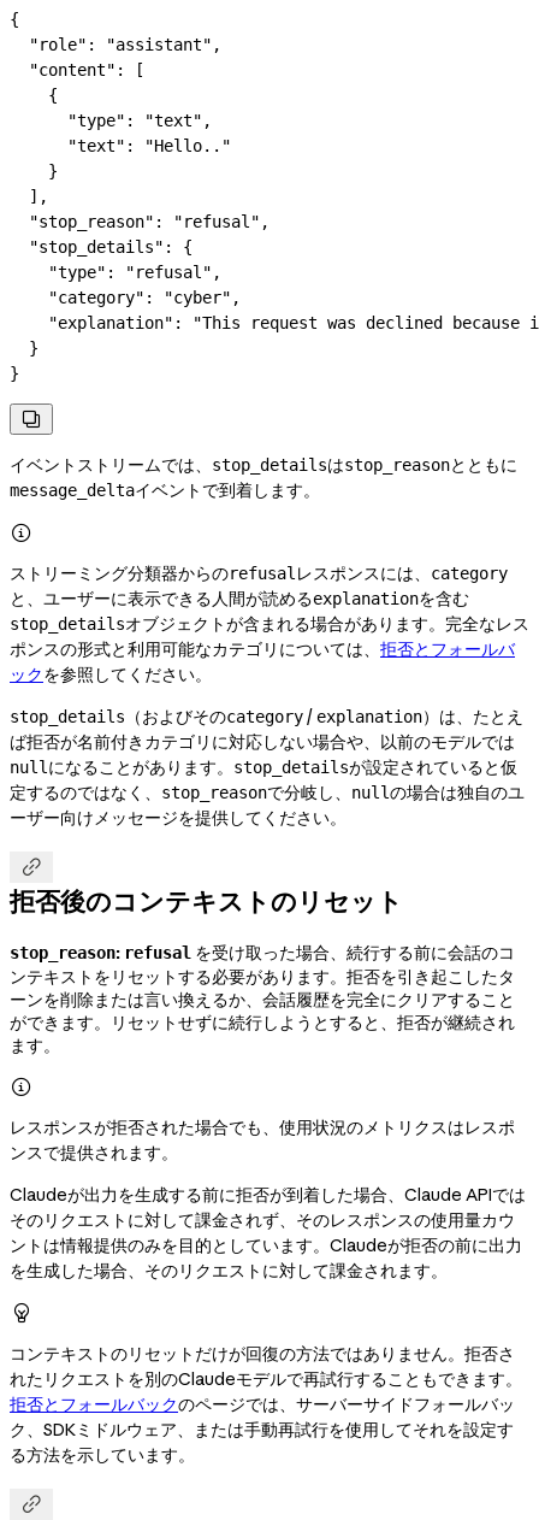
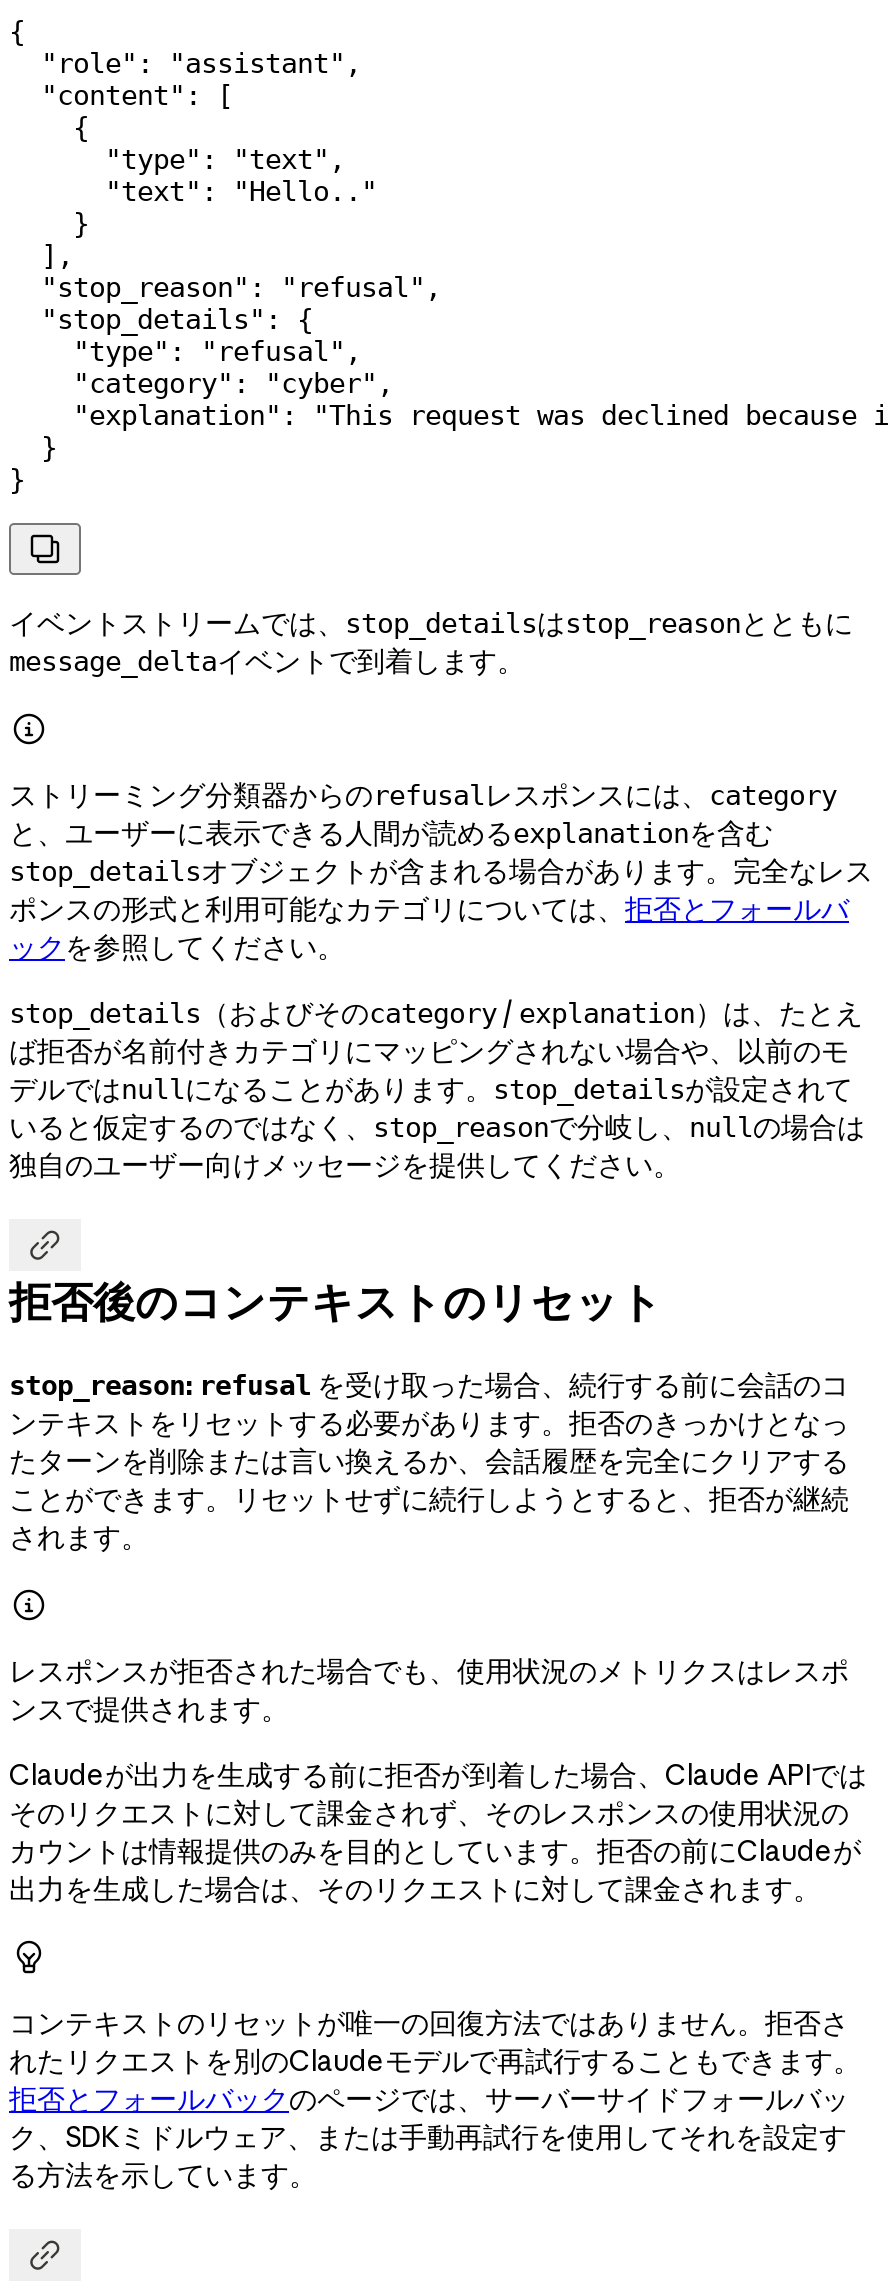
[10,731,525,828] ば拒否が名前付きカテゴリに対応しない場合や、以前のモデルでは | nullになることがあります。stop_detailsが設定されていると仮 | 定するのではなく、stop_reasonで分岐し、nullの場合は独自のユ | ーザー向けメッセージを提供してください。 -> [9,1032,865,1182] ば拒否が名前付きカテゴリにマッピングされない場合や、以前のモ | デルではnullになることがあります。stop_detailsが設定されて | いると仮定するのではなく、stop_reasonで分岐し、nullの場合は | 独自のユーザー向けメッセージを提供してください。
[10,965,515,1056] ンテキストをリセットする必要があります。拒否を引き起こしたタ | ーンを削除または言い換えるか、会話履歴を完全にクリアすること | ができます。リセットせずに続行しようとすると、拒否が継続され | ます。 -> [9,1404,849,1554] ンテキストをリセットする必要があります。拒否のきっかけとなっ | たターンを削除または言い換えるか、会話履歴を完全にクリアする | ことができます。リセットせずに続行しようとすると、拒否が継続 | されます。
[10,1209,522,1281] そのリクエストに対して課金されず、そのレスポンスの使用量カウ | ントは情報提供のみを目的としています。Claudeが拒否の前に出力 | を生成した場合、そのリクエストに対して課金されます。 -> [9,1794,861,1906] そのリクエストに対して課金されず、そのレスポンスの使用状況の | カウントは情報提供のみを目的としています。拒否の前にClaudeが | 出力を生成した場合は、そのリクエストに対して課金されます。
[10,1342,515,1364] コンテキストのリセットだけが回復の方法ではありません。拒否さ -> [9,2004,849,2040] コンテキストのリセットが唯一の回復方法ではありません。拒否さ

